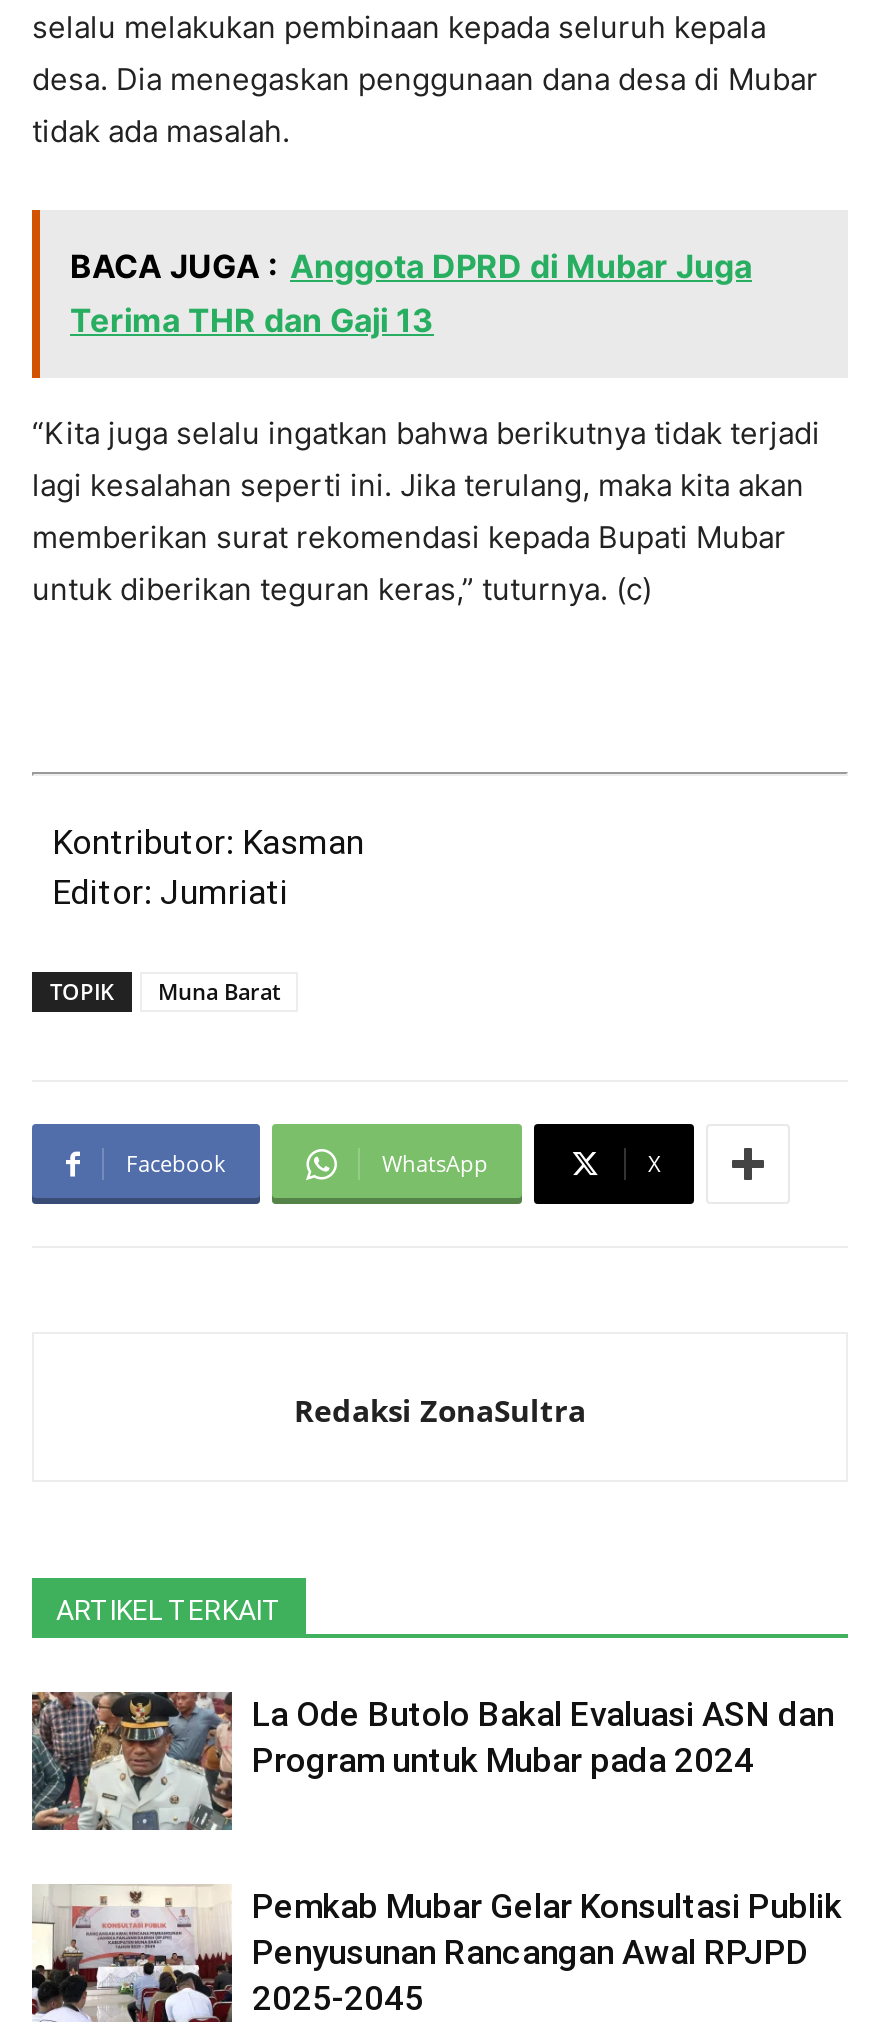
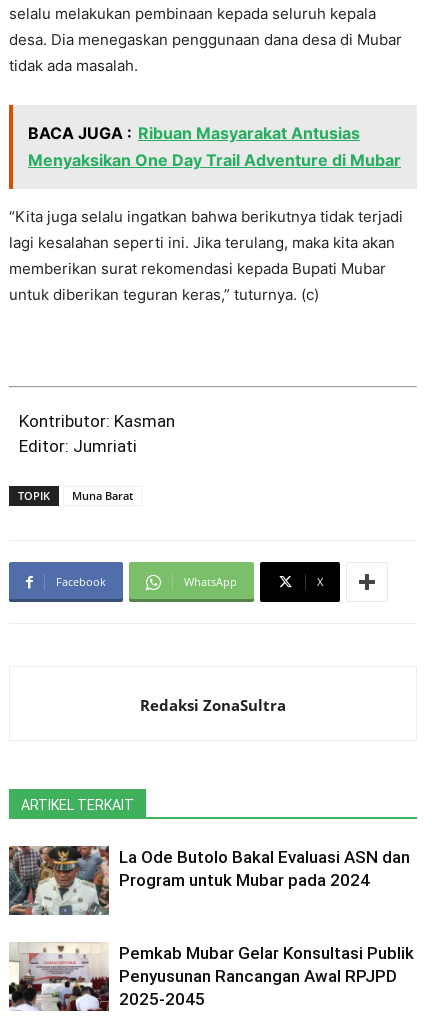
[70,246,752,340] BACA JUGA : Anggota DPRD di Mubar Juga | Terima THR dan Gaji 13 -> [28,123,401,170] BACA JUGA : Ribuan Masyarakat Antusias | Menyaksikan One Day Trail Adventure di Mubar

